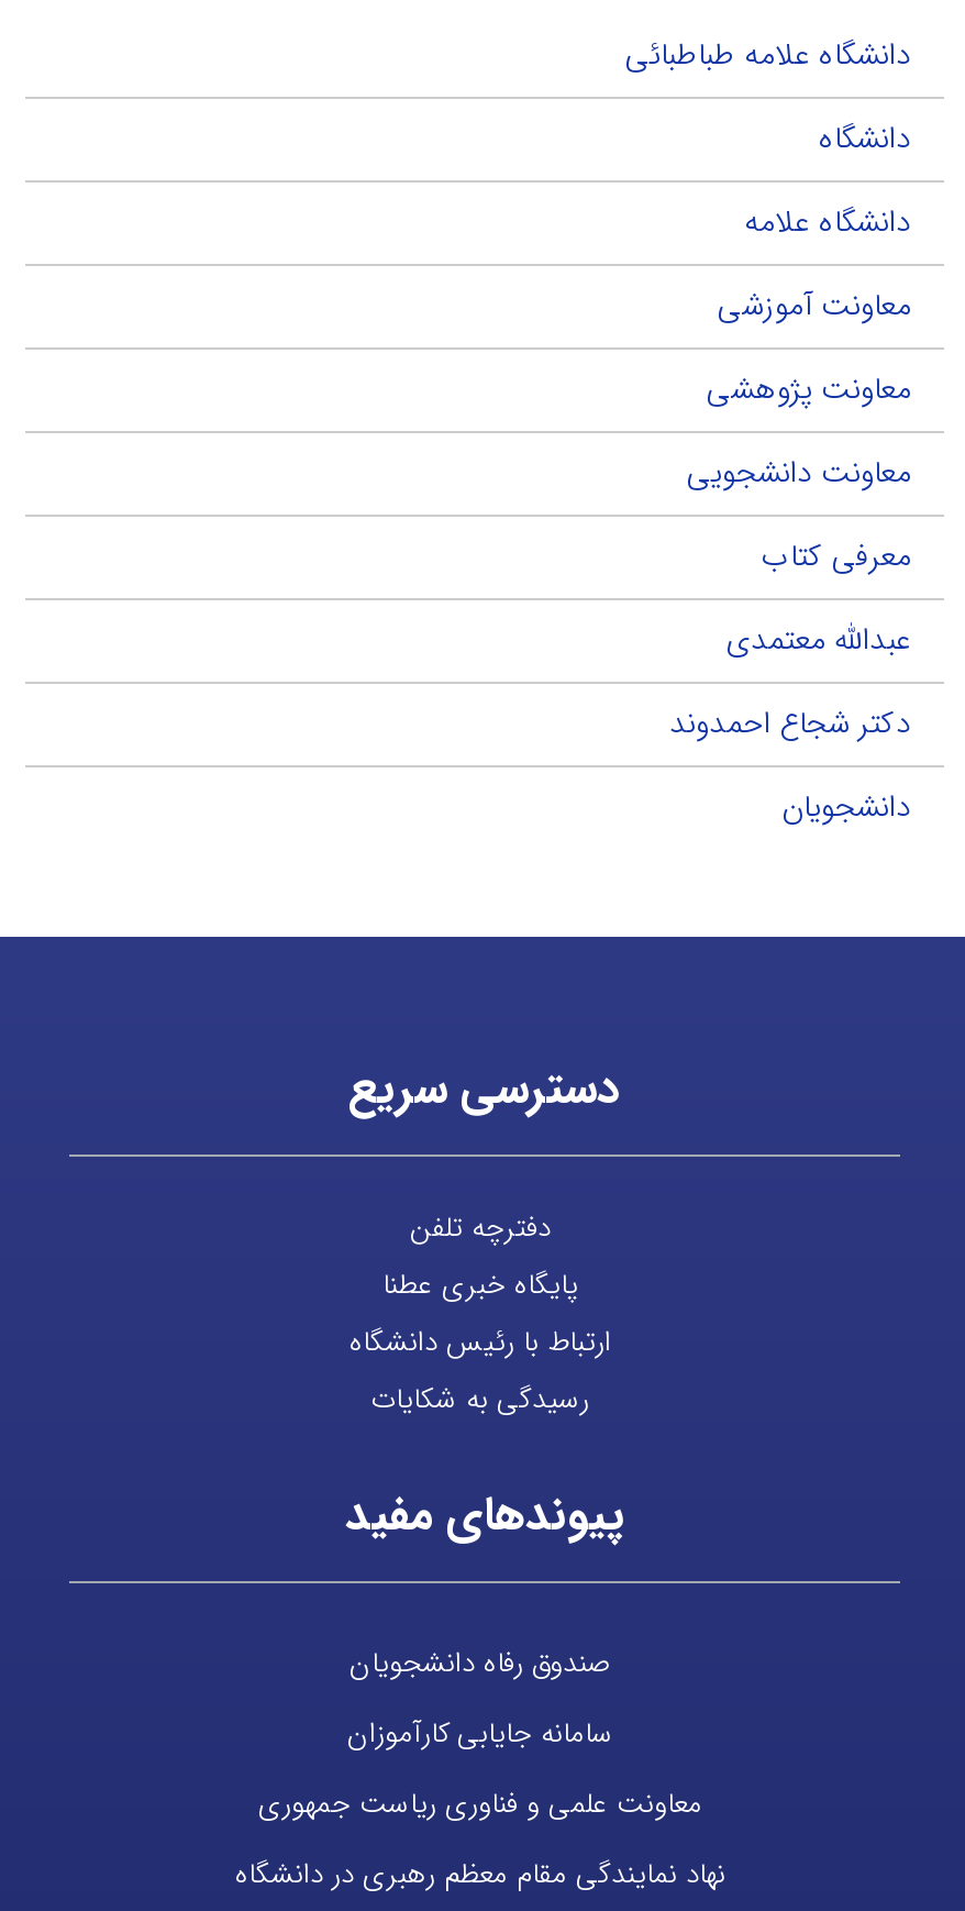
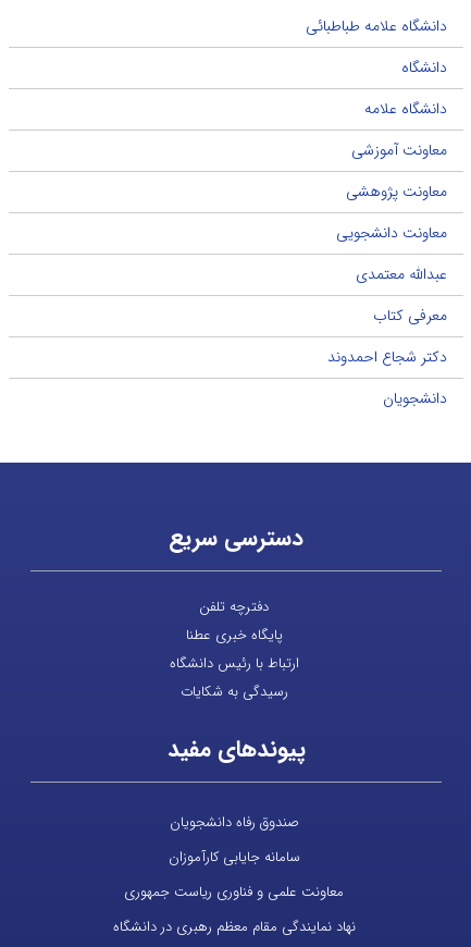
moved [762,532,911,581] -> [373,304,447,328]: معرفی کتاب
moved [726,616,911,664] -> [356,262,447,286]: عبدالله معتمدی

